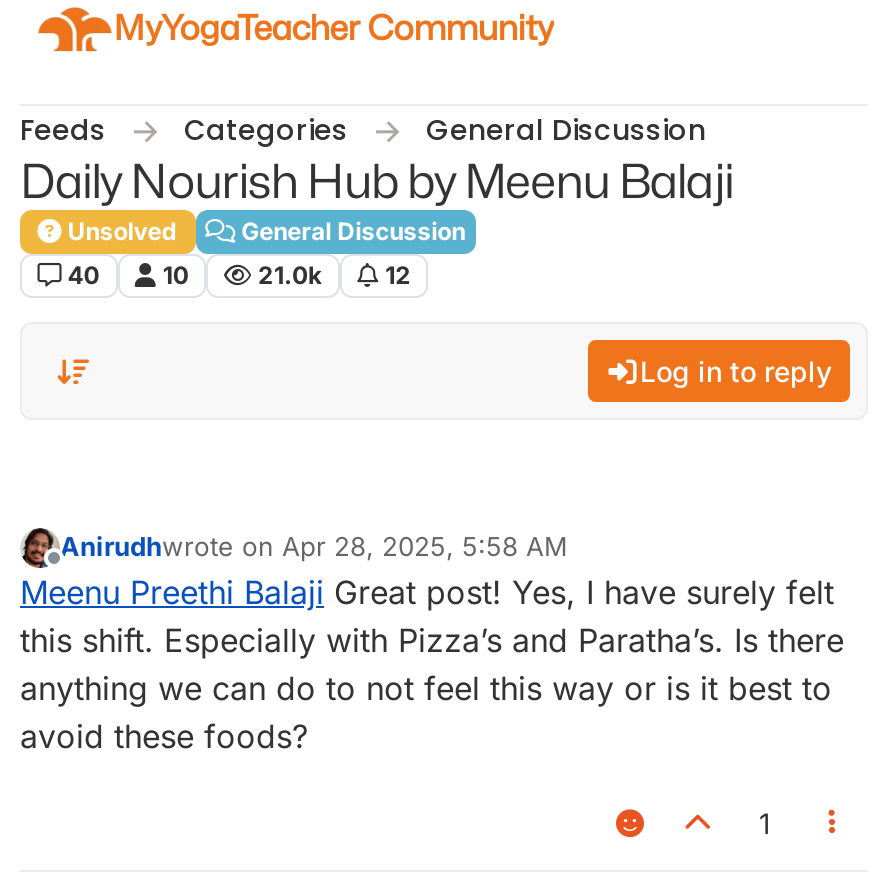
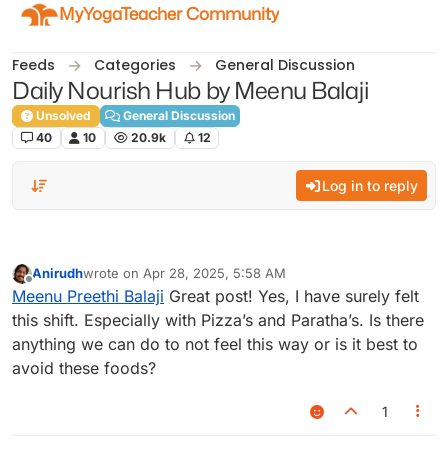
[258,260,322,290] 21.0k -> [131,130,166,145] 20.9k

